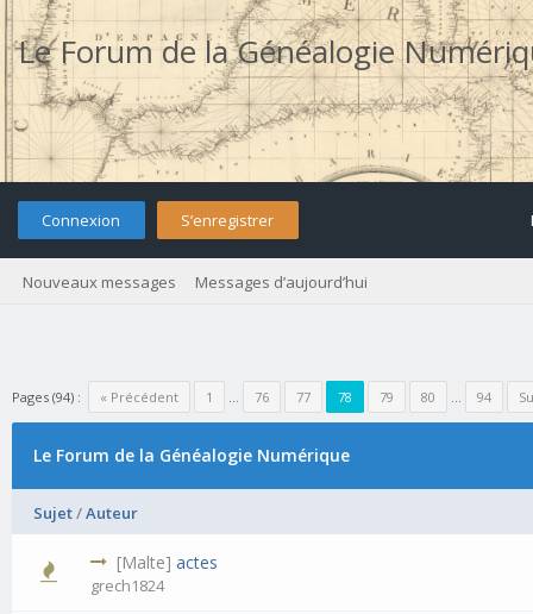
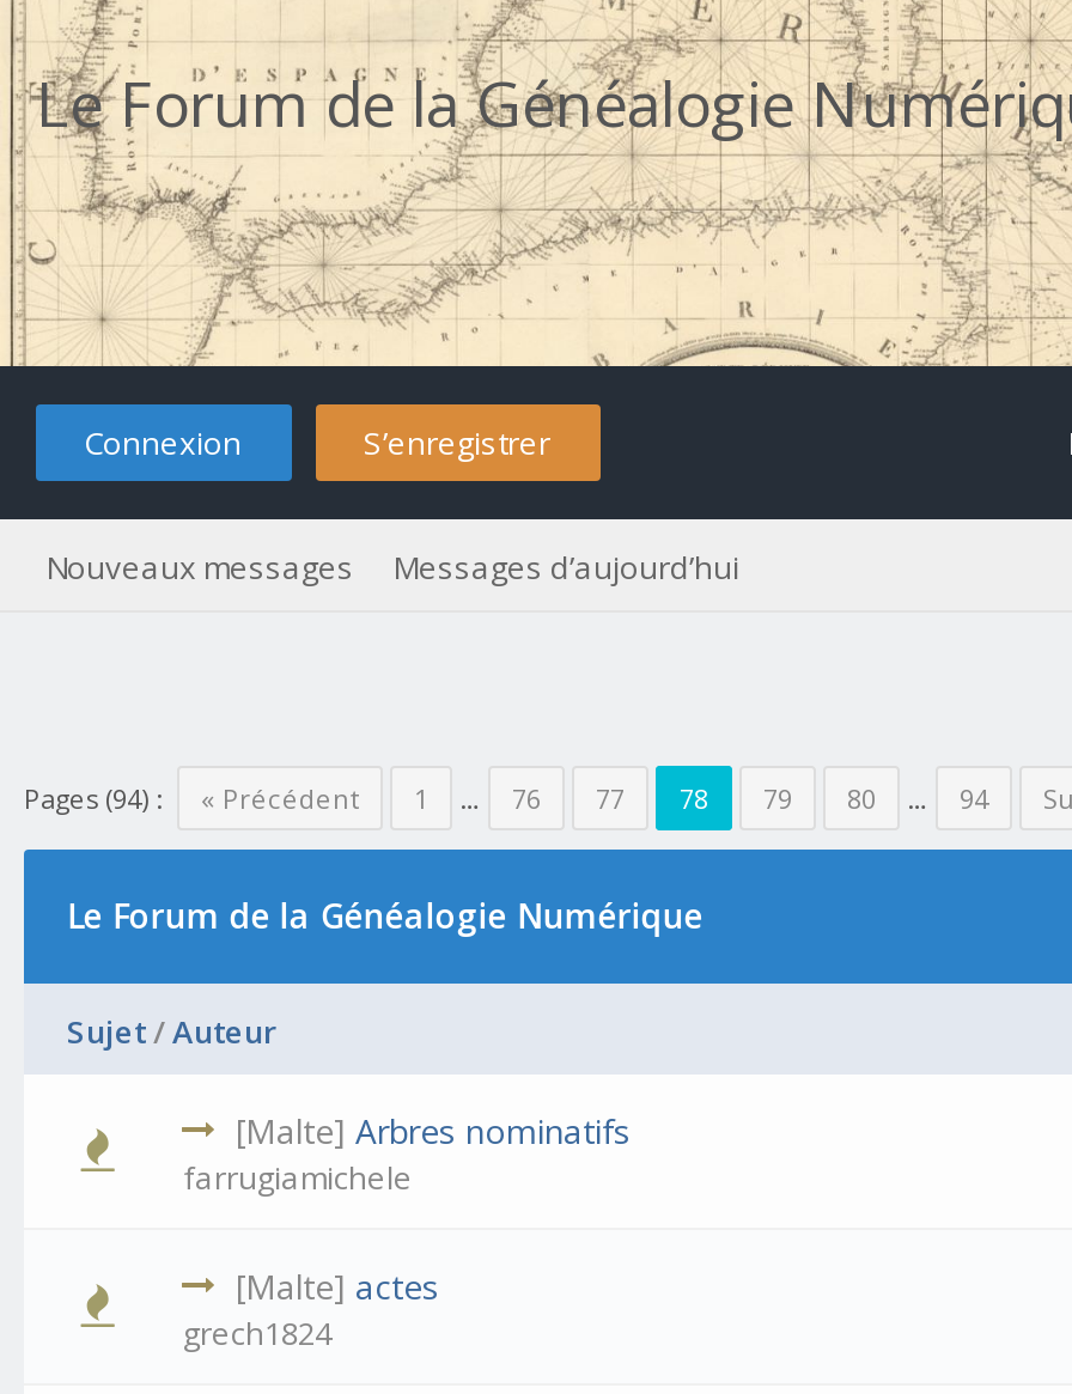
none -> [183,1108,630,1199] [Malte] Arbres nominatifs | farrugiamichele

